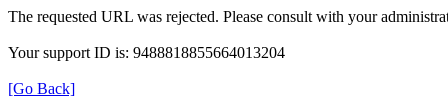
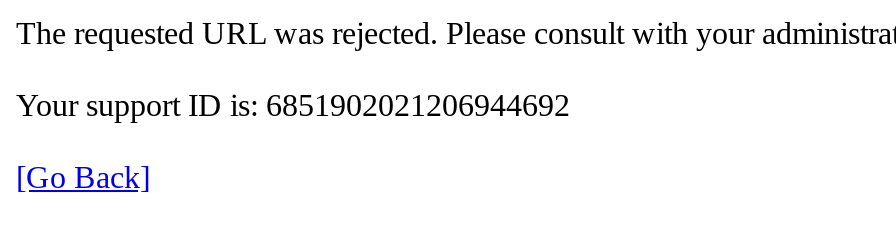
[8,44,285,61] Your support ID is: 9488818855664013204 -> [16,88,570,122] Your support ID is: 6851902021206944692

